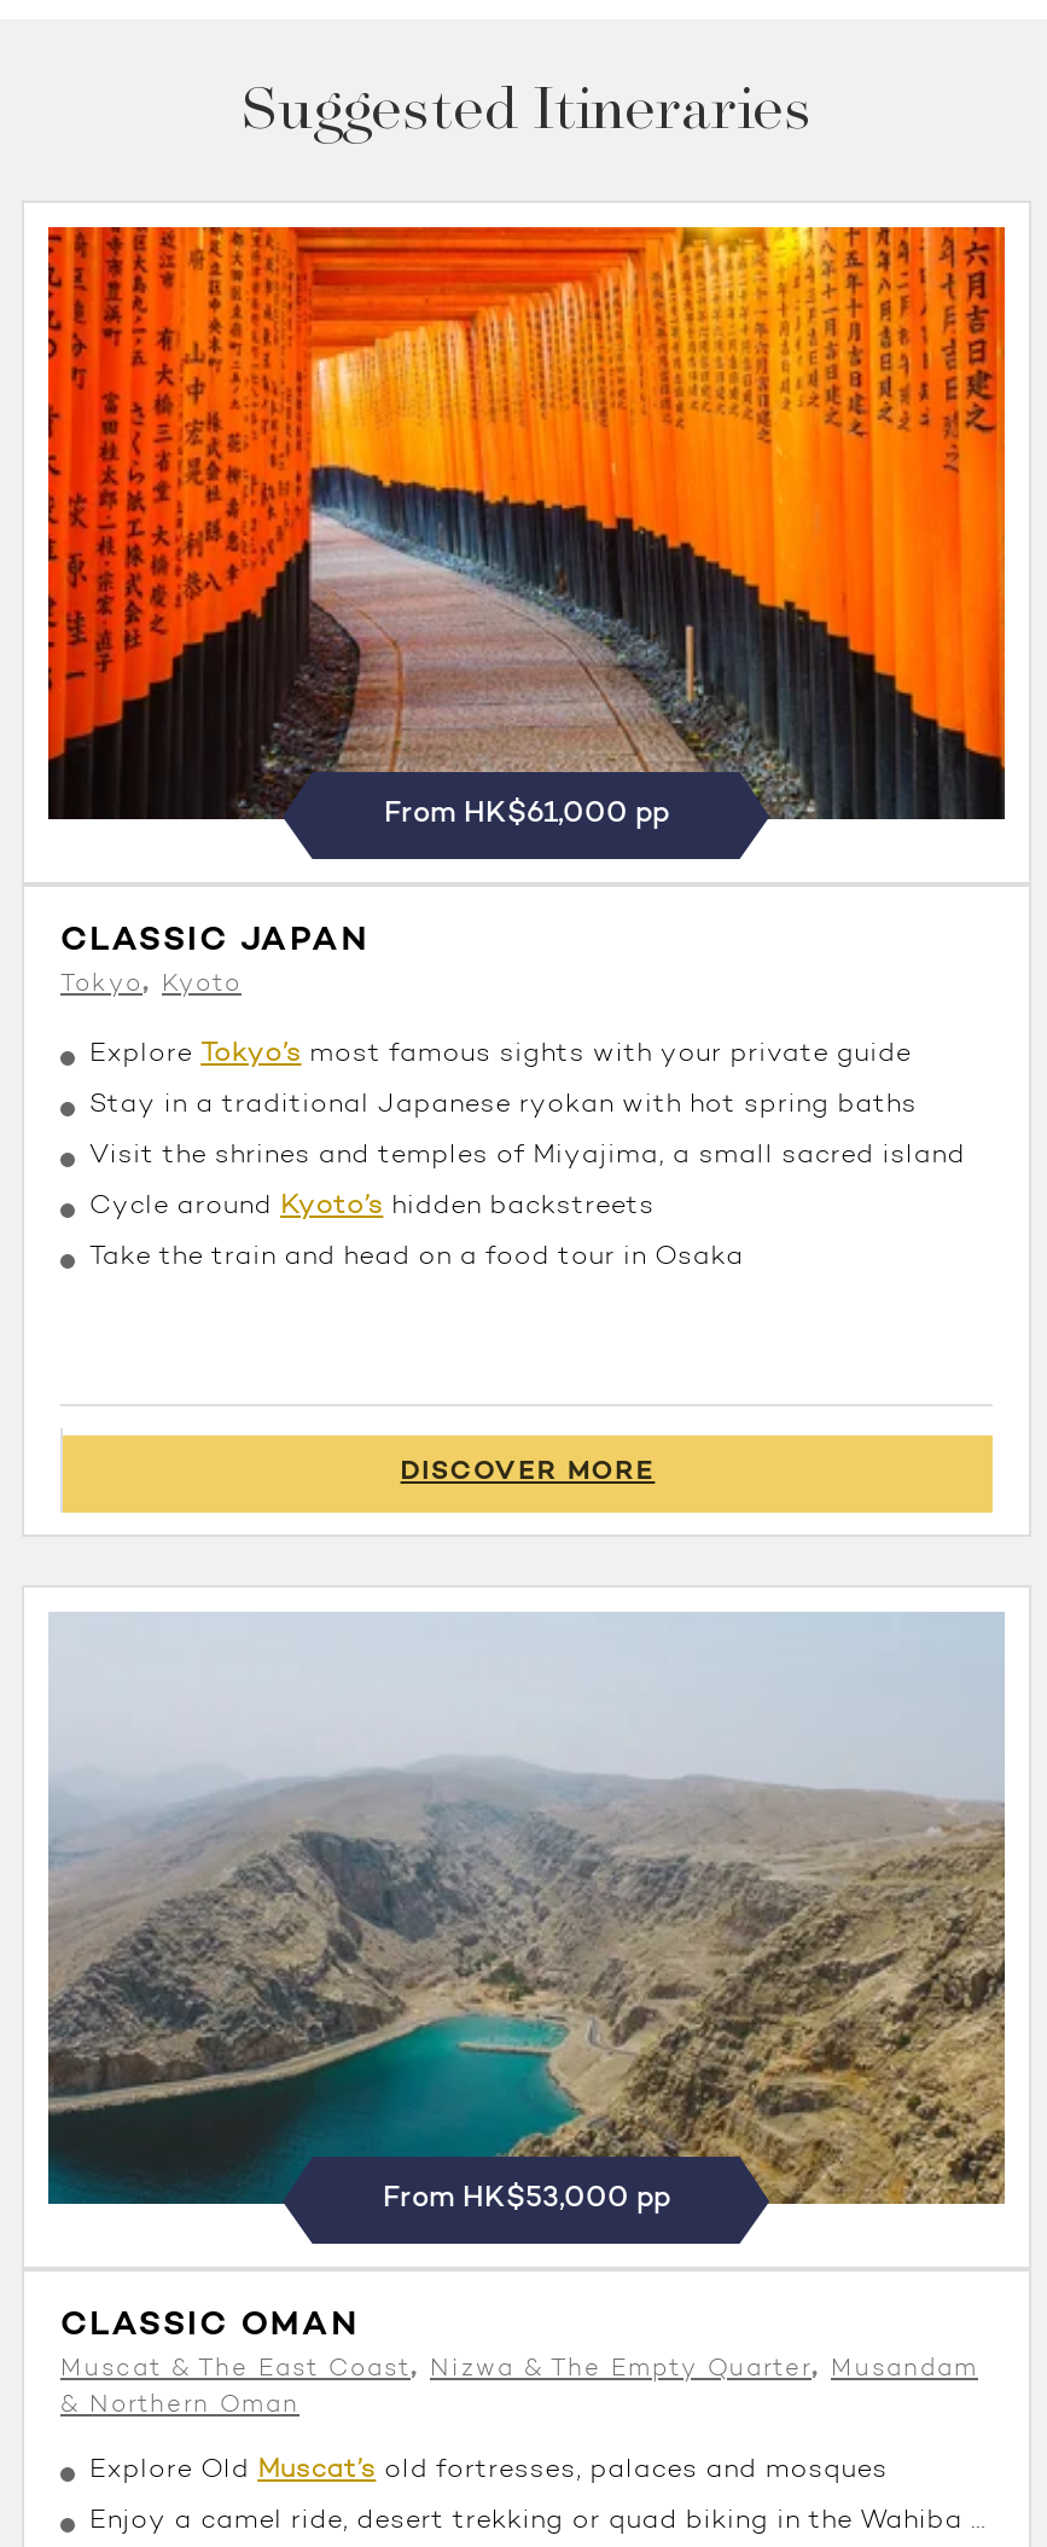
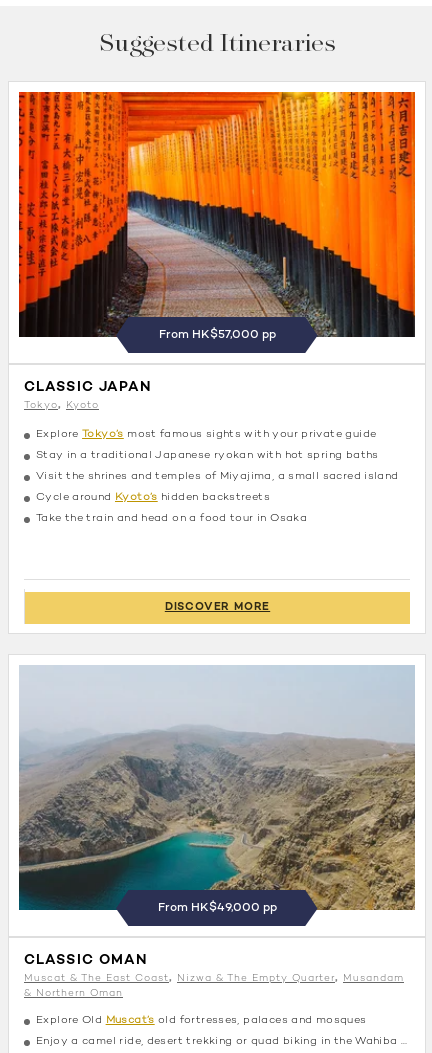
[384,800,669,829] From HK$61,000 pp -> [158,329,275,341] From HK$57,000 pp
[383,2185,670,2214] From HK$53,000 pp -> [157,902,276,914] From HK$49,000 pp

